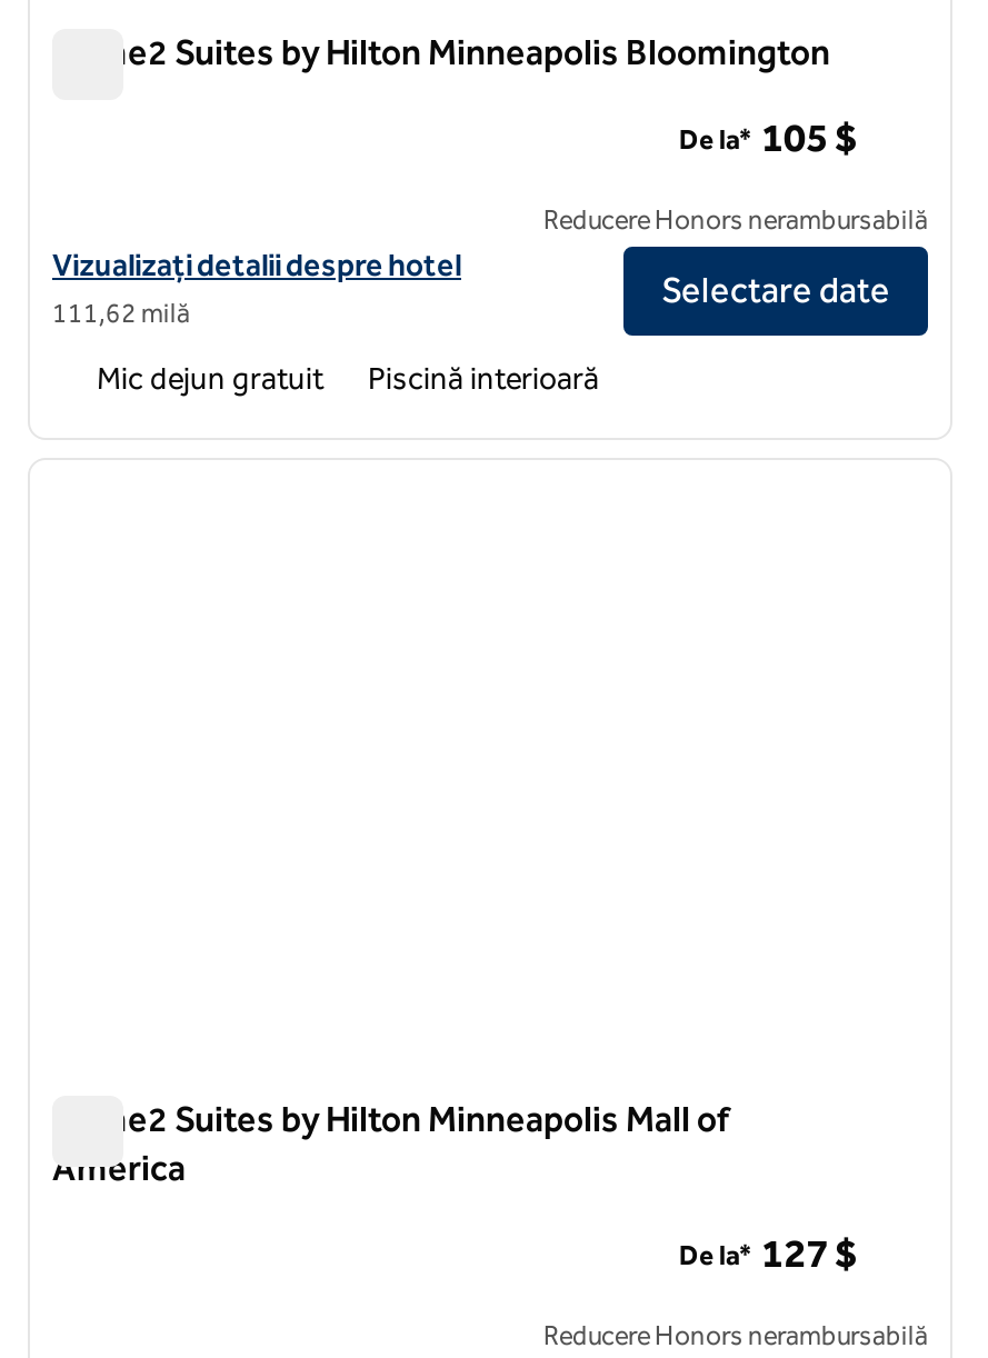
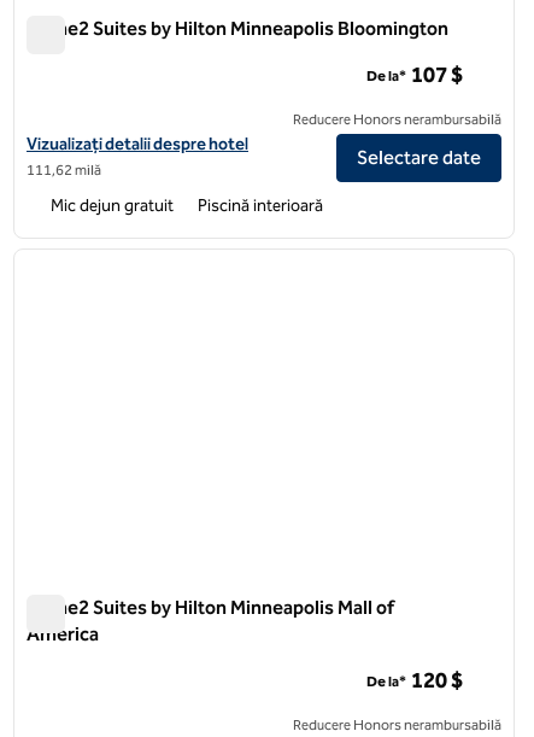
[679,114,857,163] De la* 105 $ -> [366,62,463,89] De la* 107 $
[679,1230,857,1279] De la* 127 $ -> [366,668,463,694] De la* 120 $

